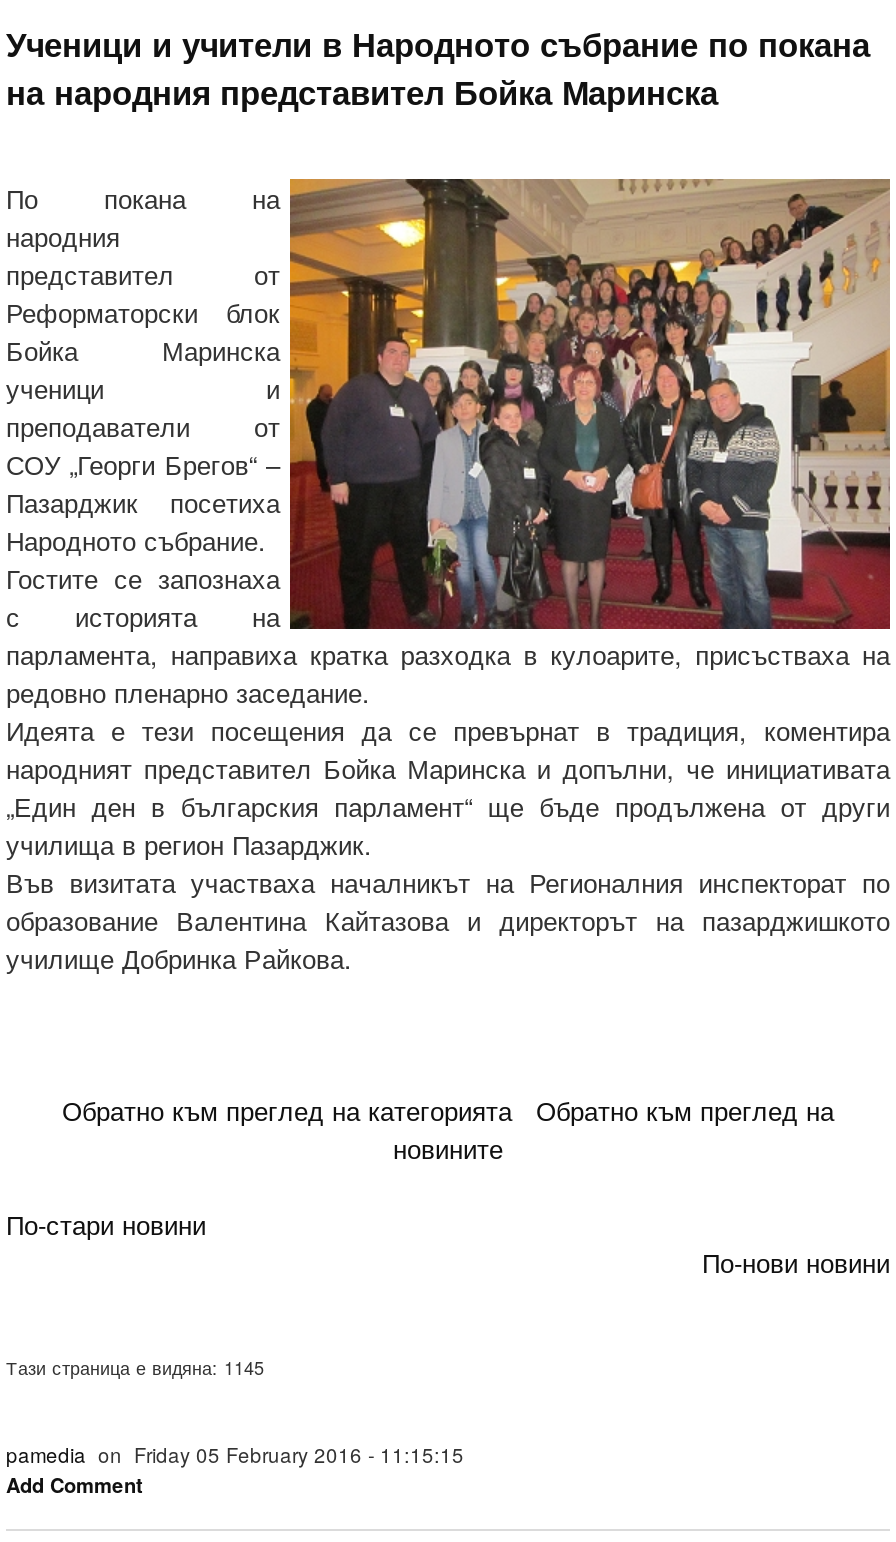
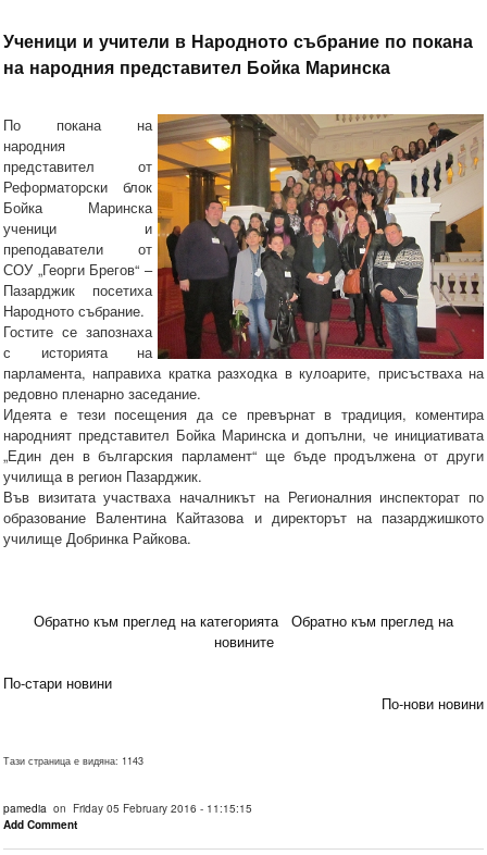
[6,1356,264,1382] Тази страница е видяна: 1145 -> [3,754,143,768] Тази страница е видяна: 1143

